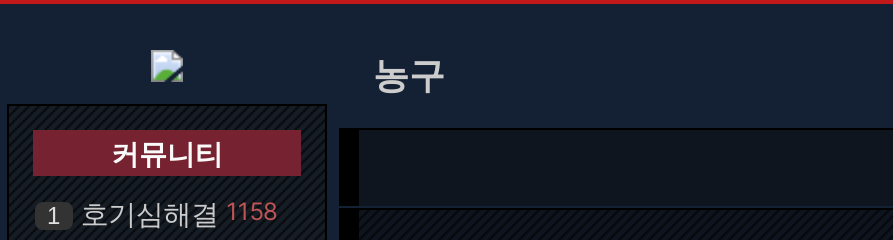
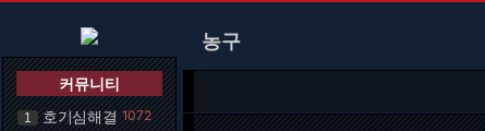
[47,196,277,230] 1 호기심해결 1158 -> [24,107,151,125] 1 호기심해결 1072

